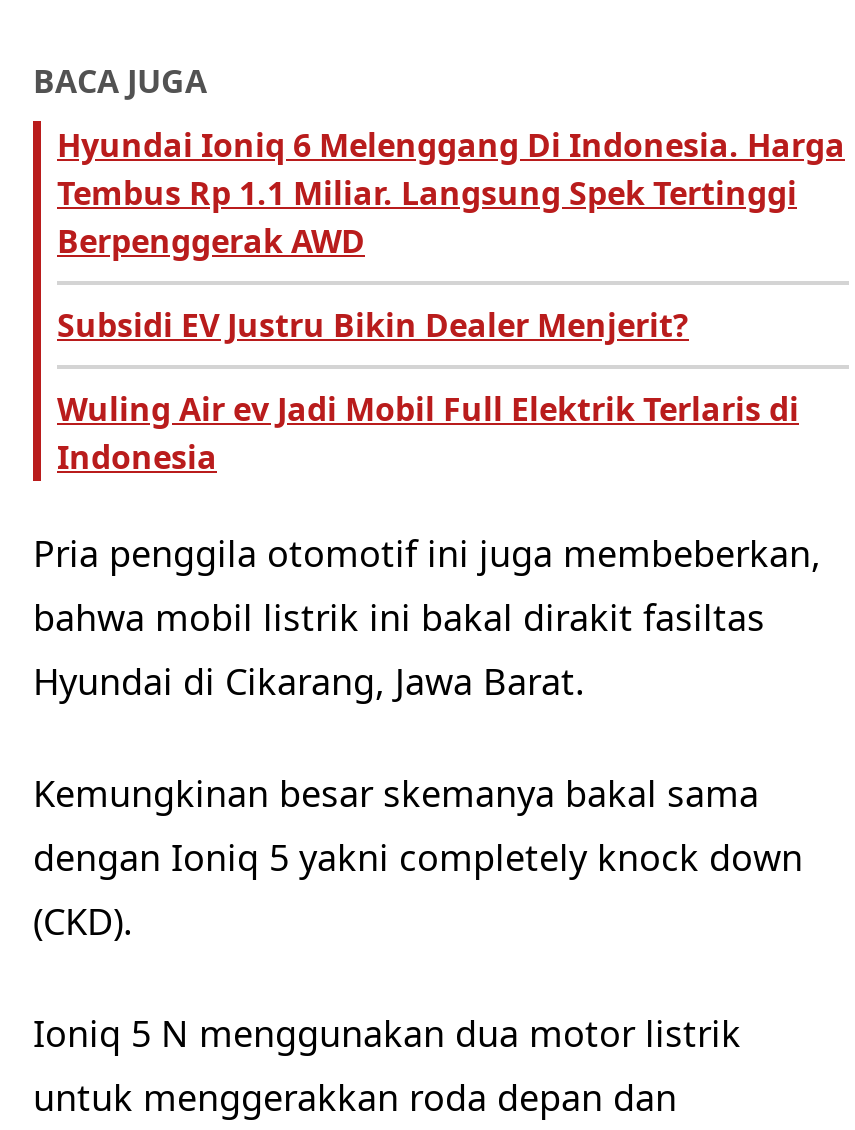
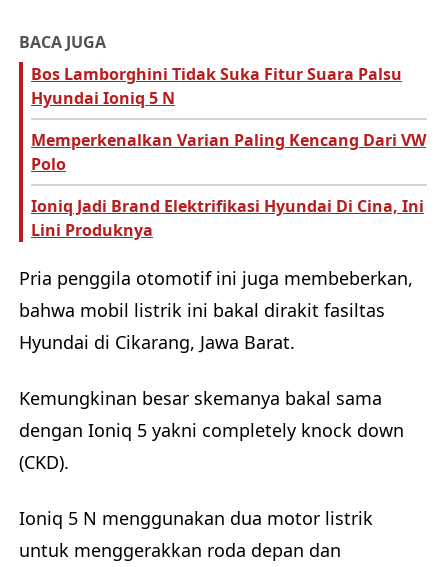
[57,123,845,263] Hyundai Ioniq 6 Melenggang Di Indonesia. Harga | Tembus Rp 1.1 Miliar. Langsung Spek Tertinggi | Berpenggerak AWD -> [31,63,402,109] Bos Lamborghini Tidak Suka Fitur Suara Palsu | Hyundai Ioniq 5 N
[57,303,689,347] Subsidi EV Justru Bikin Dealer Menjerit? -> [31,129,426,175] Memperkenalkan Varian Paling Kencang Dari VW | Polo
[57,387,799,479] Wuling Air ev Jadi Mobil Full Elektrik Terlaris di | Indonesia -> [31,195,424,241] Ioniq Jadi Brand Elektrifikasi Hyundai Di Cina, Ini | Lini Produknya

